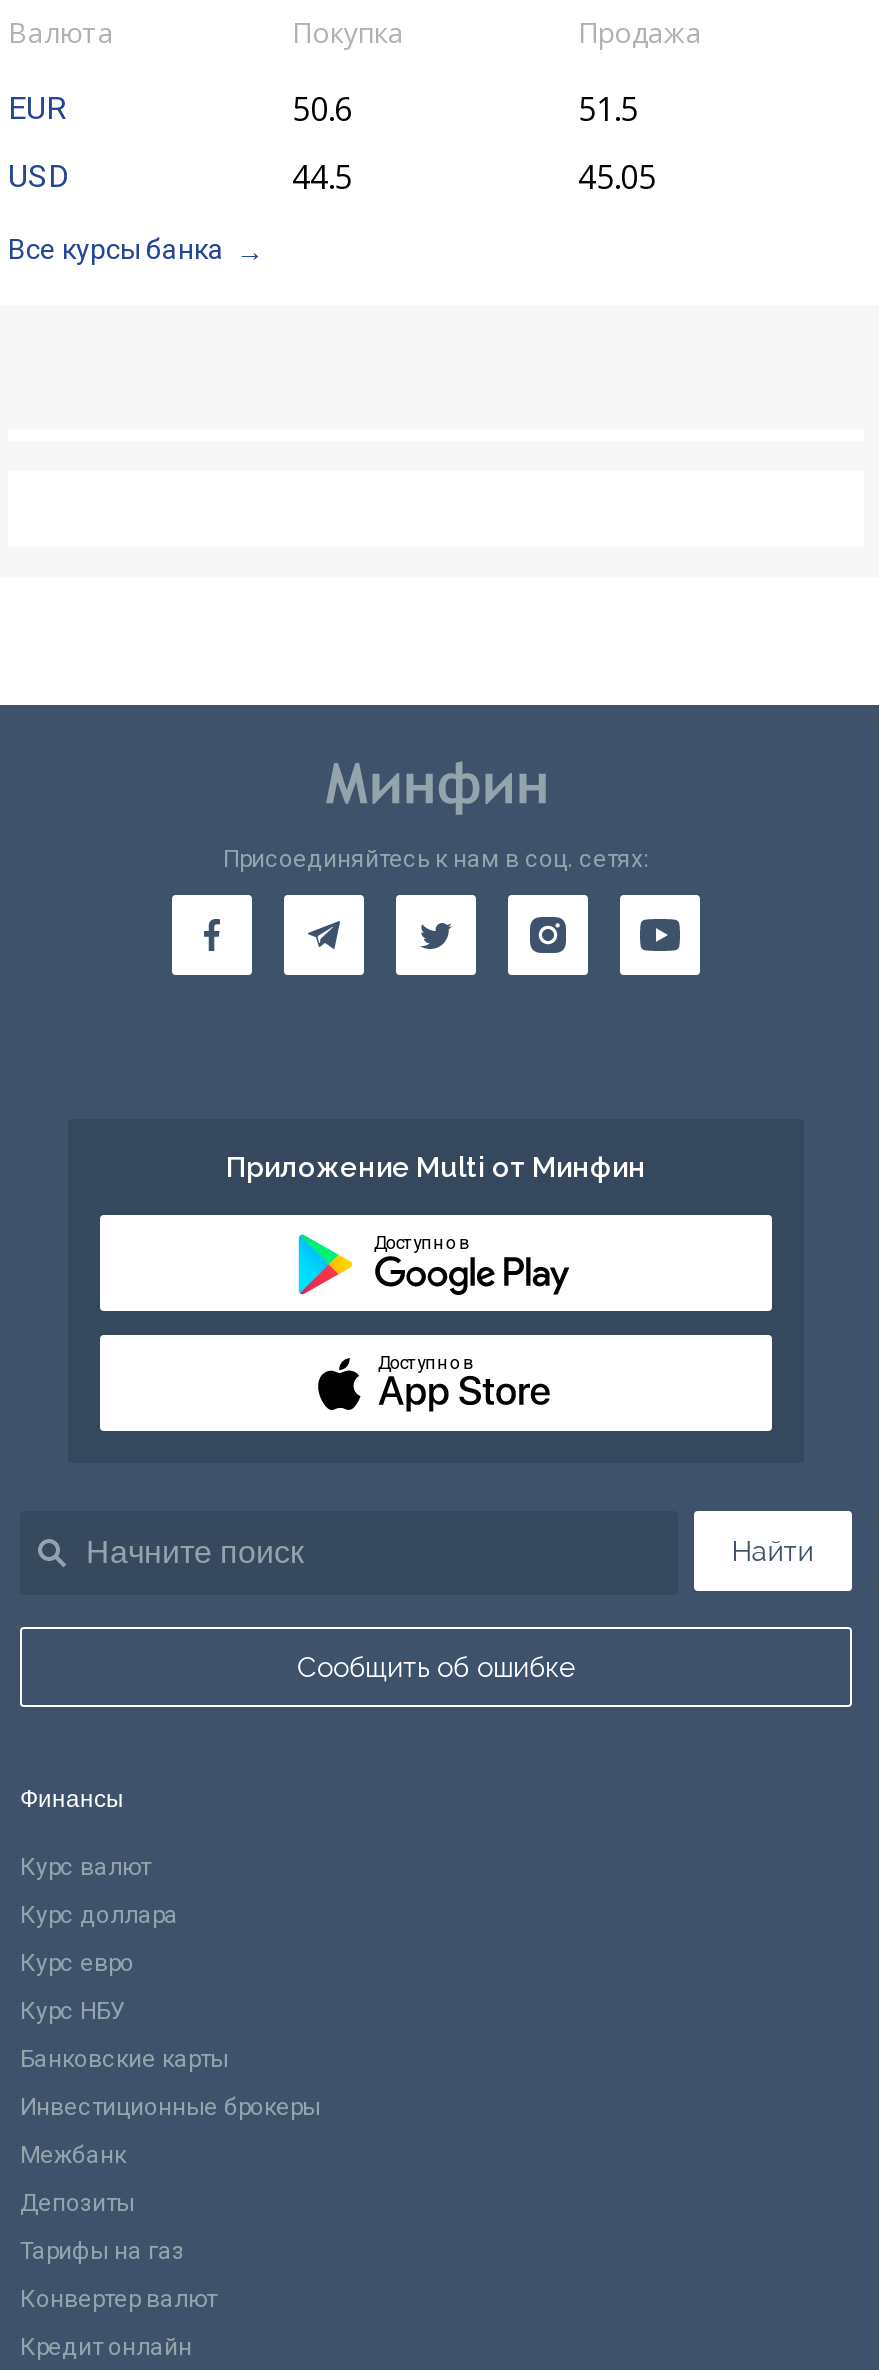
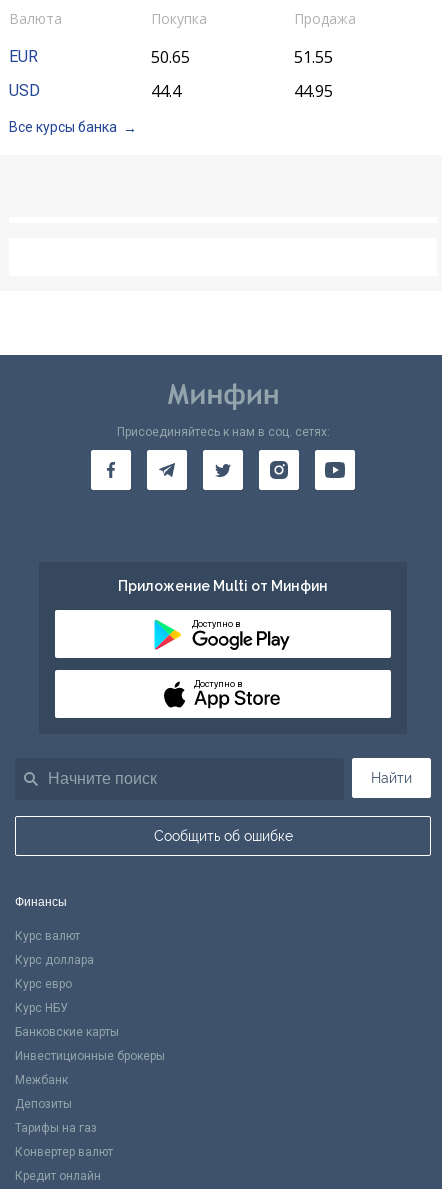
[292,87,352,131] 50.6 -> [151,46,190,68] 50.65
[578,87,638,131] 51.5 -> [294,46,333,68] 51.55
[292,155,352,199] 44.5 -> [151,80,181,102] 44.4
[578,155,656,199] 45.05 -> [294,80,333,102] 44.95

